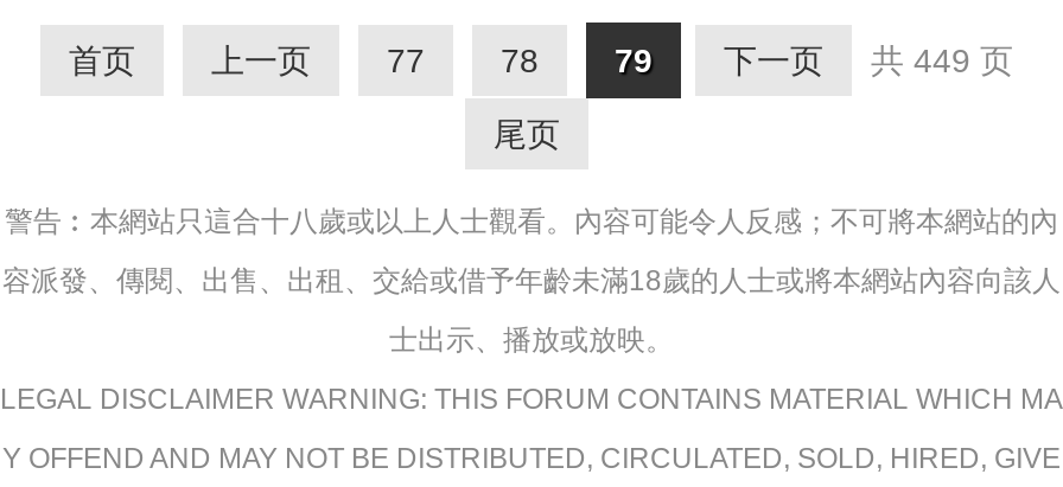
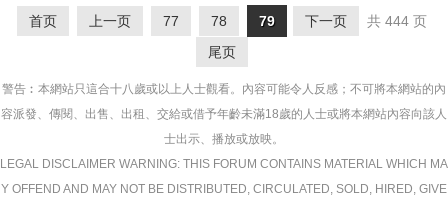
[69,41,1023,79] 首页 上一页 77 78 79 下一页 共 449 页 -> [29,13,431,29] 首页 上一页 77 78 79 下一页 共 444 页

